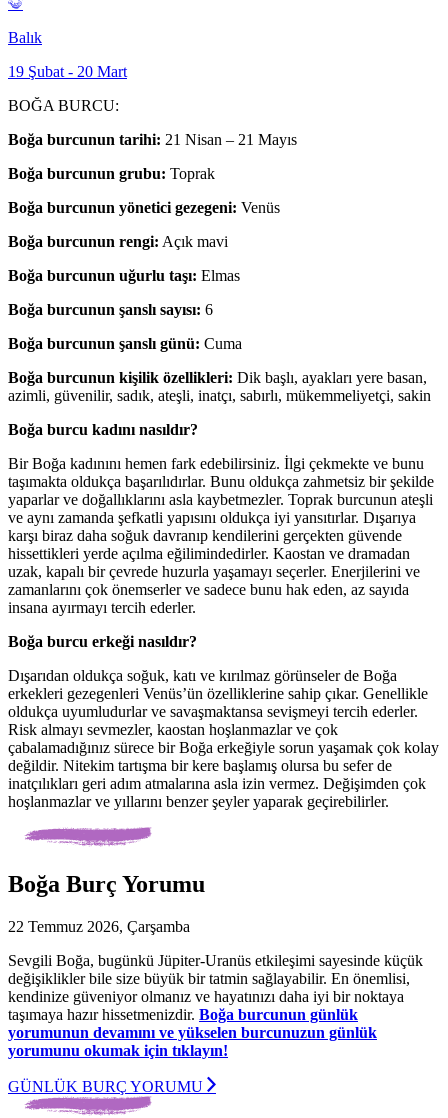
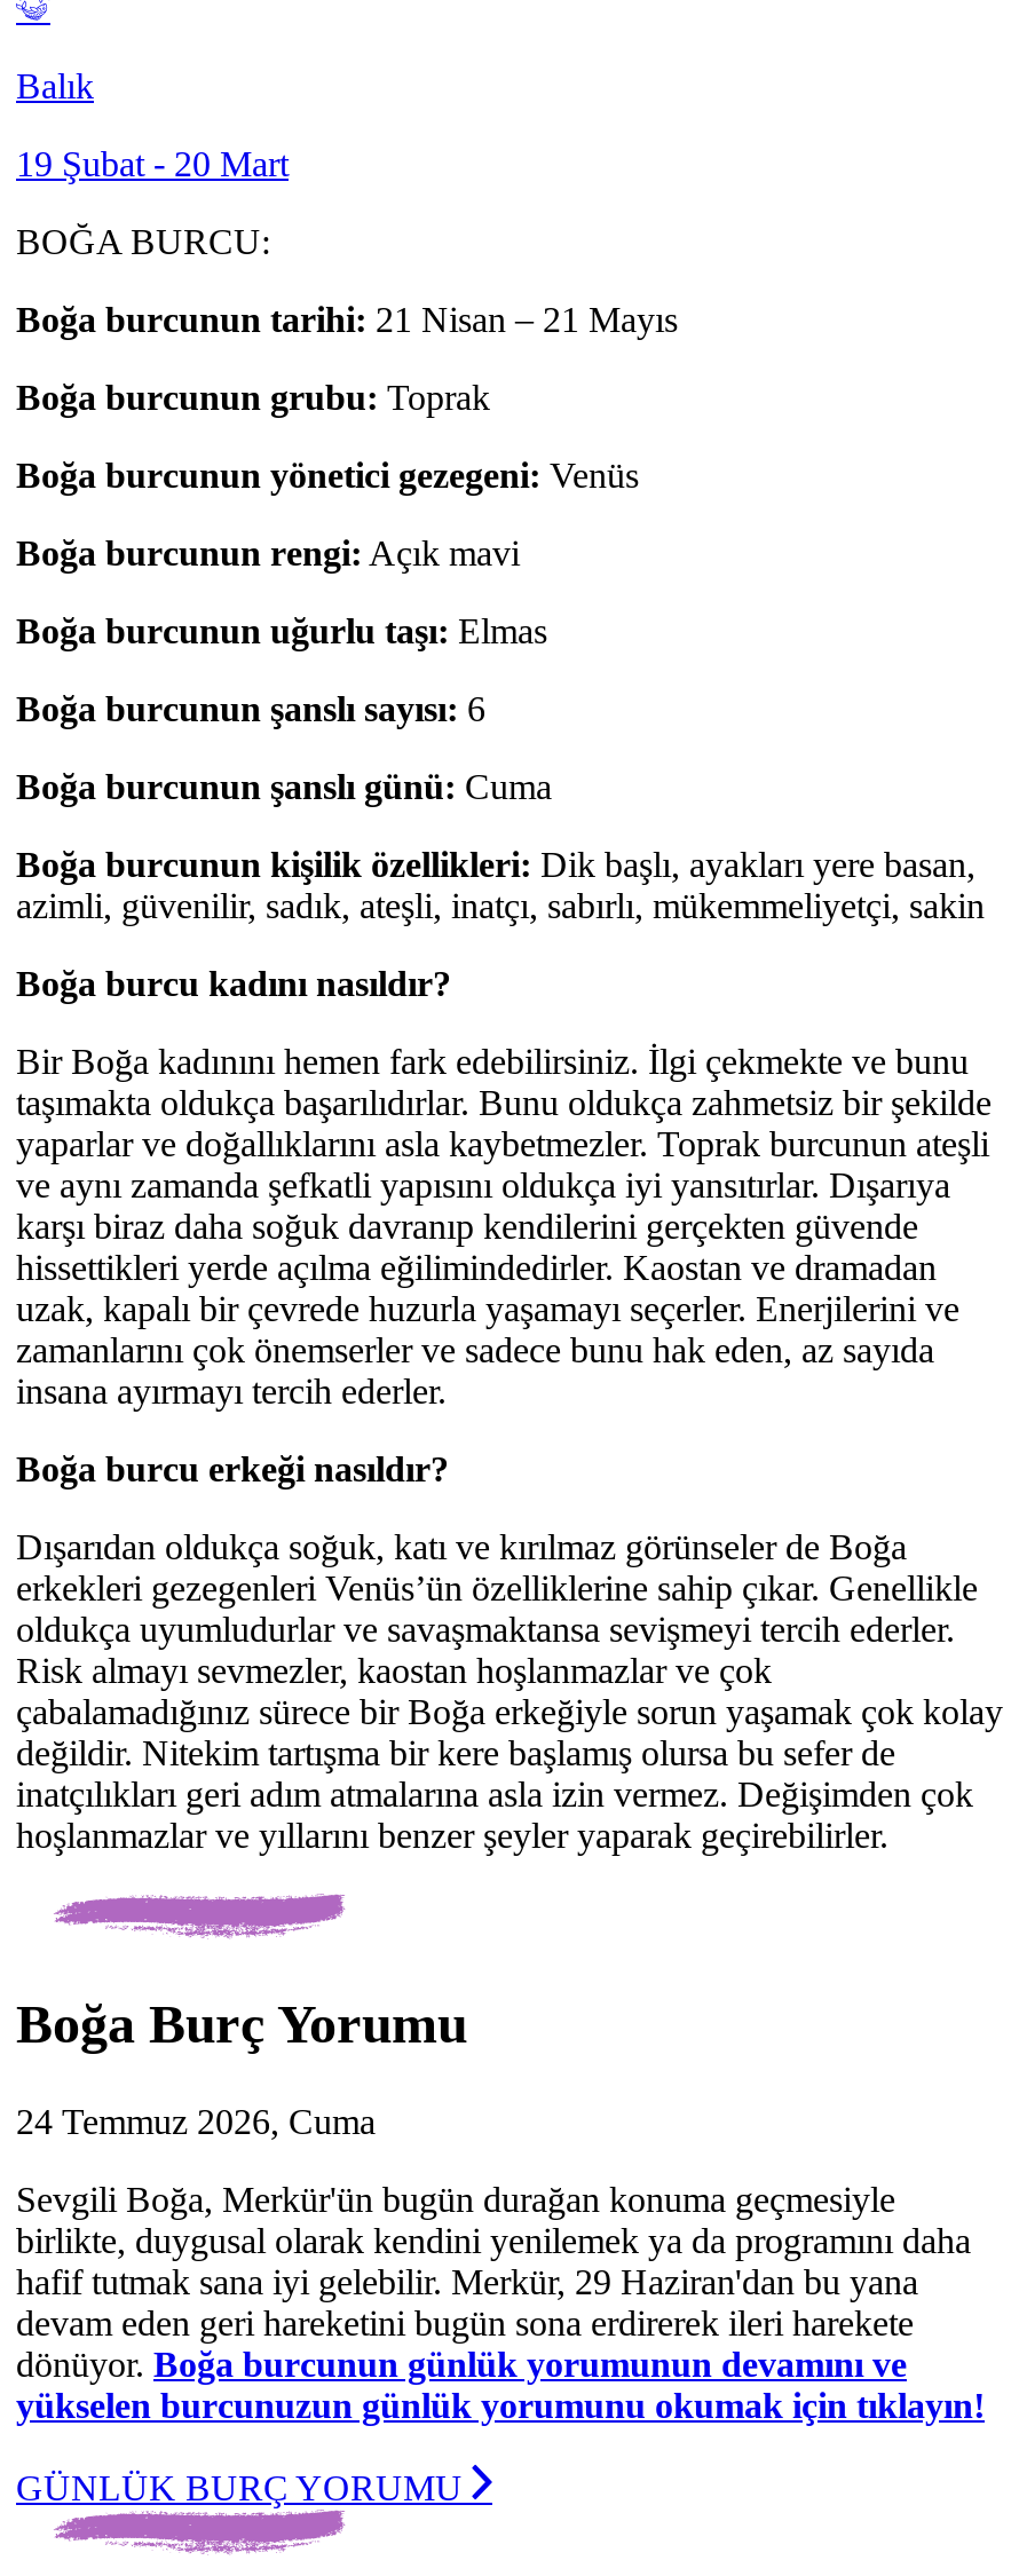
[8,917,190,934] 22 Temmuz 2026, Çarşamba -> [16,2101,376,2140] 24 Temmuz 2026, Cuma
[8,951,423,1058] Sevgili Boğa, bugünkü Jüpiter-Uranüs etkileşimi sayesinde küçük | değişiklikler bile size büyük bir tatmin sağlayabilir. En önemlisi, | kendinize güveniyor olmanız ve hayatınızı daha iyi bir noktaya | taşımaya hazır hissetmenizdir. Boğa burcunun günlük | yorumunun devamını ve yükselen burcunuzun günlük | yorumunu okumak için tıklayın! -> [16,2179,985,2424] Sevgili Boğa, Merkür'ün bugün durağan konuma geçmesiyle | birlikte, duygusal olarak kendini yenilemek ya da programını daha | hafif tutmak sana iyi gelebilir. Merkür, 29 Haziran'dan bu yana | devam eden geri hareketini bugün sona erdirerek ileri harekete | dönüyor. Boğa burcunun günlük yorumunun devamını ve | yükselen burcunuzun günlük yorumunu okumak için tıklayın!

